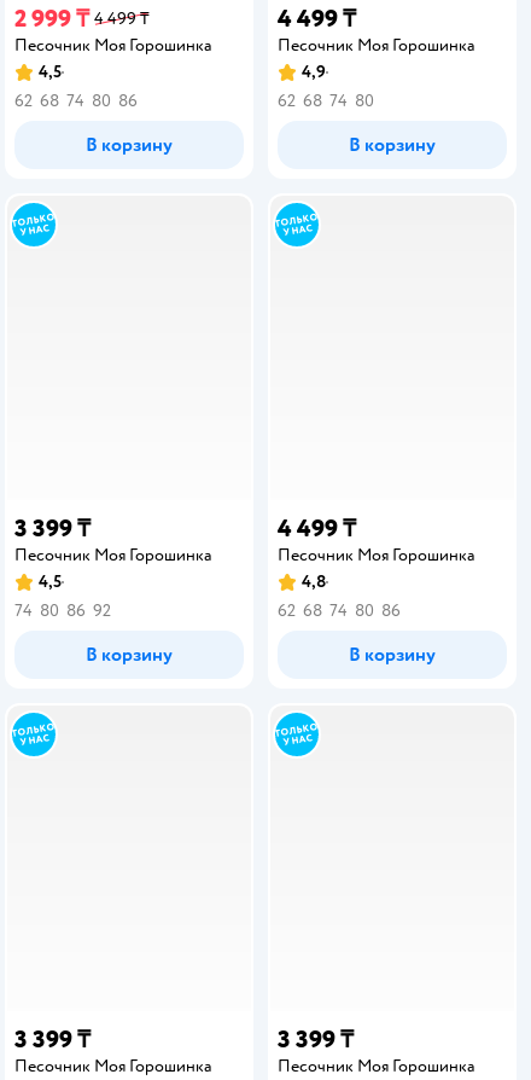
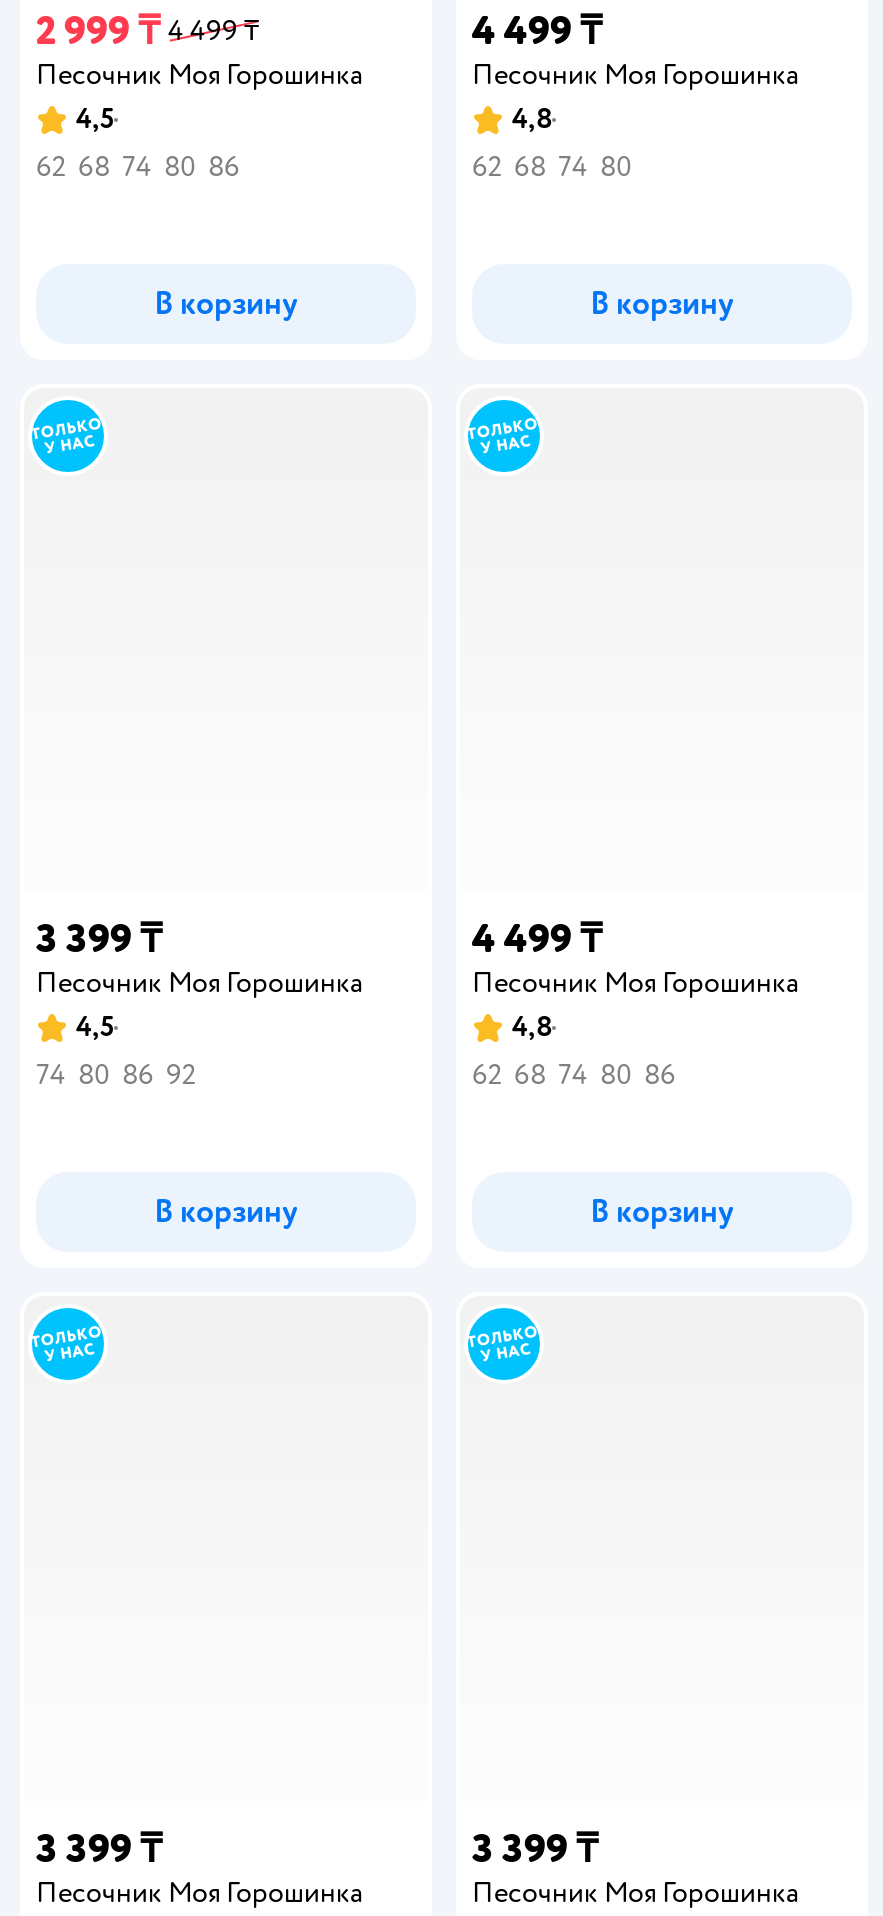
[302,61,326,82] 4,9 -> [512,101,552,135] 4,8

